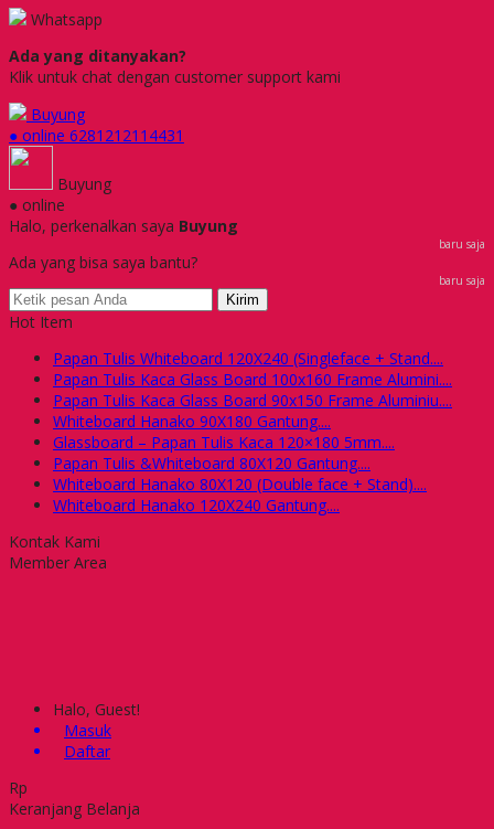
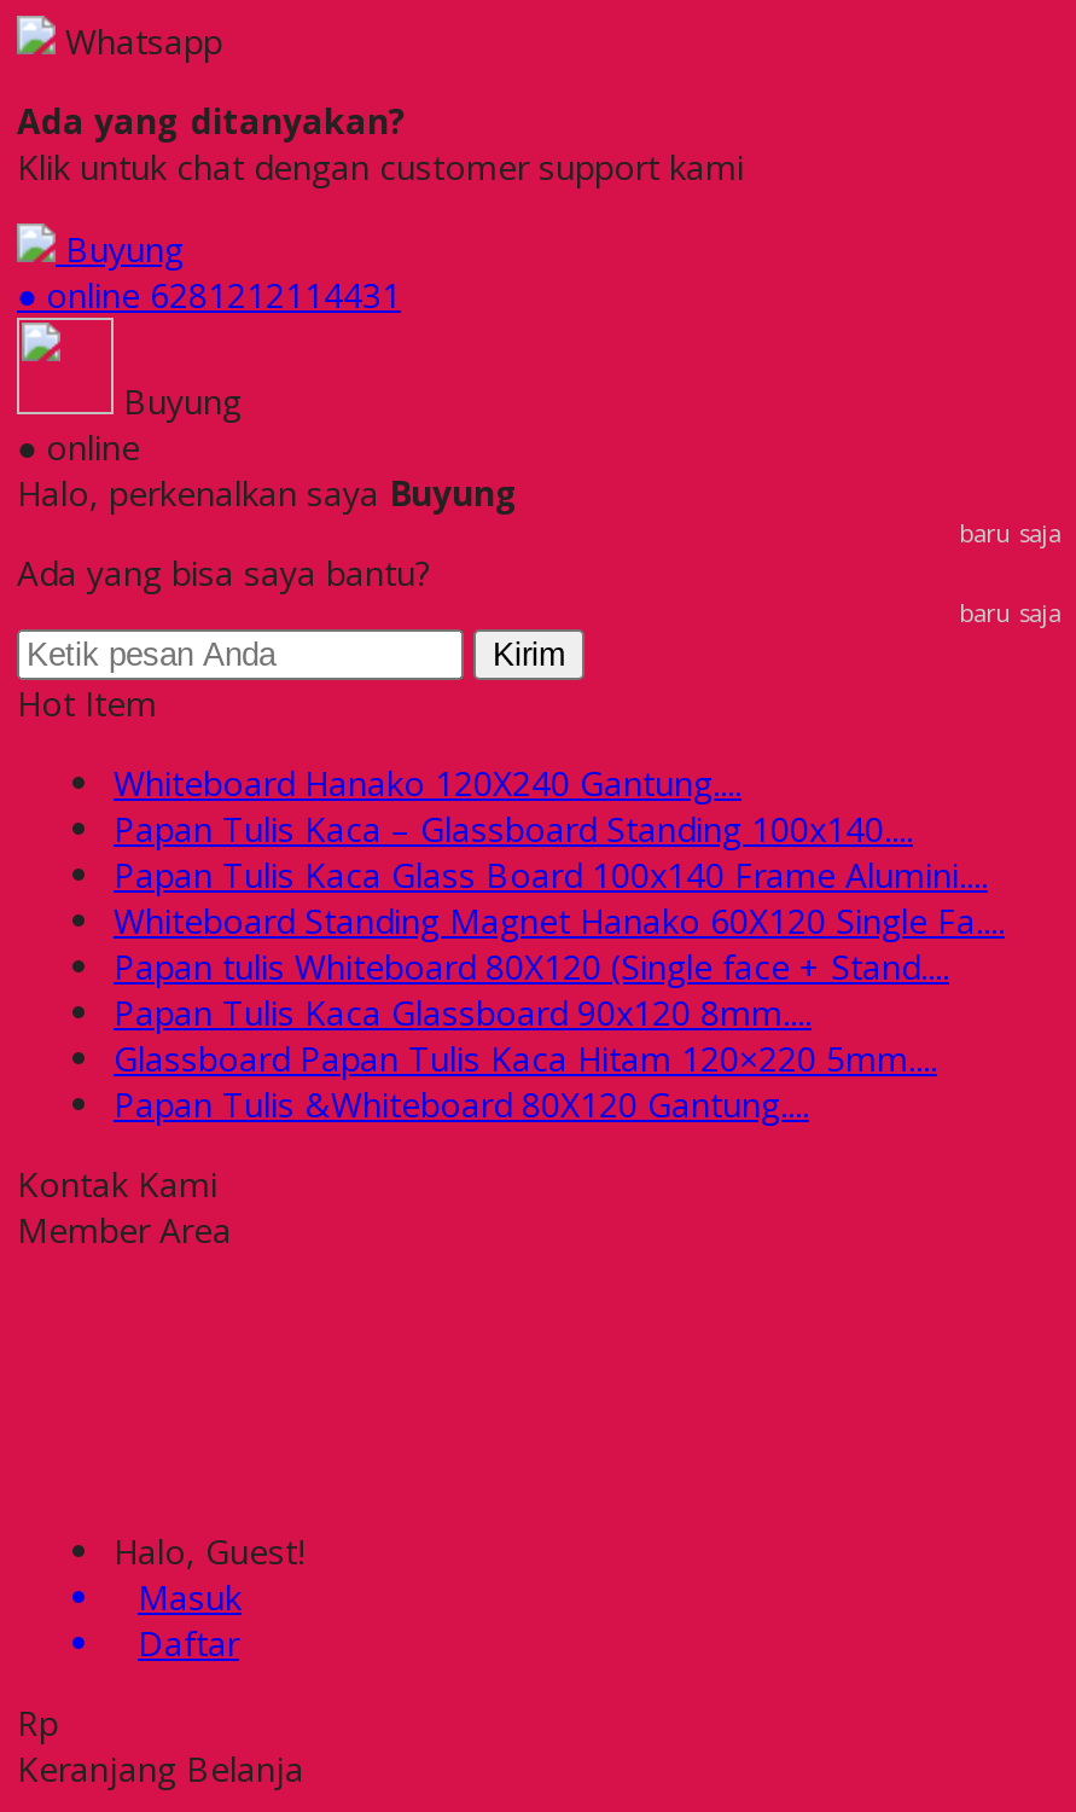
[53,348,452,453] Papan Tulis Whiteboard 120X240 (Singleface + Stand.... | Papan Tulis Kaca Glass Board 100x160 Frame Alumini.... | Papan Tulis Kaca Glass Board 90x150 Frame Aluminiu.... | Whiteboard Hanako 90X180 Gantung.... | Glassboard – Papan Tulis Kaca 120×180 5mm.... -> [114,806,1005,1081] Papan Tulis Kaca – Glassboard Standing 100x140.... | Papan Tulis Kaca Glass Board 100x140 Frame Alumini.... | Whiteboard Standing Magnet Hanako 60X120 Single Fa.... | Papan tulis Whiteboard 80X120 (Single face + Stand.... | Papan Tulis Kaca Glassboard 90x120 8mm.... | Glassboard Papan Tulis Kaca Hitam 120×220 5mm....
moved [53,453,370,474] -> [114,1081,809,1127]: Papan Tulis &Whiteboard 80X120 Gantung....
[53,474,427,495] Whiteboard Hanako 80X120 (Double face + Stand).... -> none
moved [53,495,340,516] -> [114,760,741,806]: Whiteboard Hanako 120X240 Gantung....

